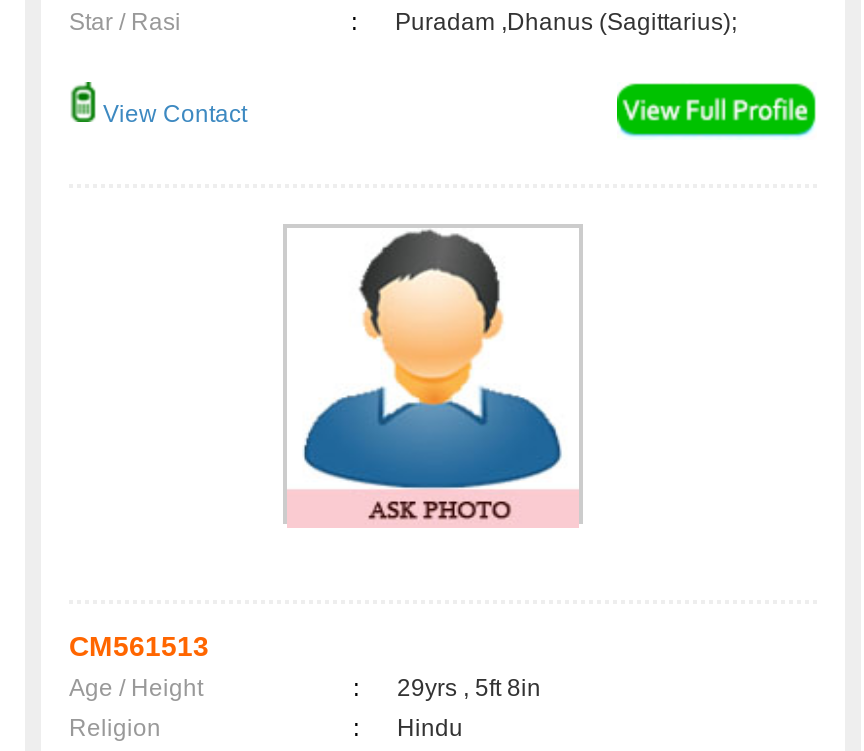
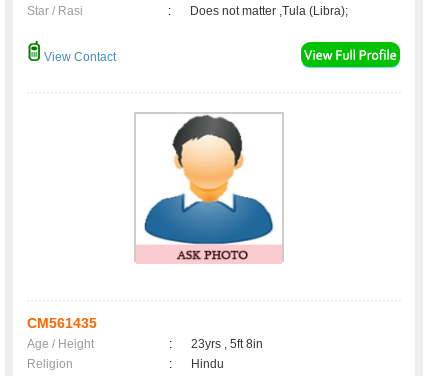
[395,9,737,37] Puradam ,Dhanus (Sagittarius); -> [190,4,348,18] Does not matter ,Tula (Libra);
[69,631,209,663] CM561513 -> [27,315,97,331] CM561435
[397,675,541,703] 29yrs , 5ft 8in -> [191,337,263,351] 23yrs , 5ft 8in

